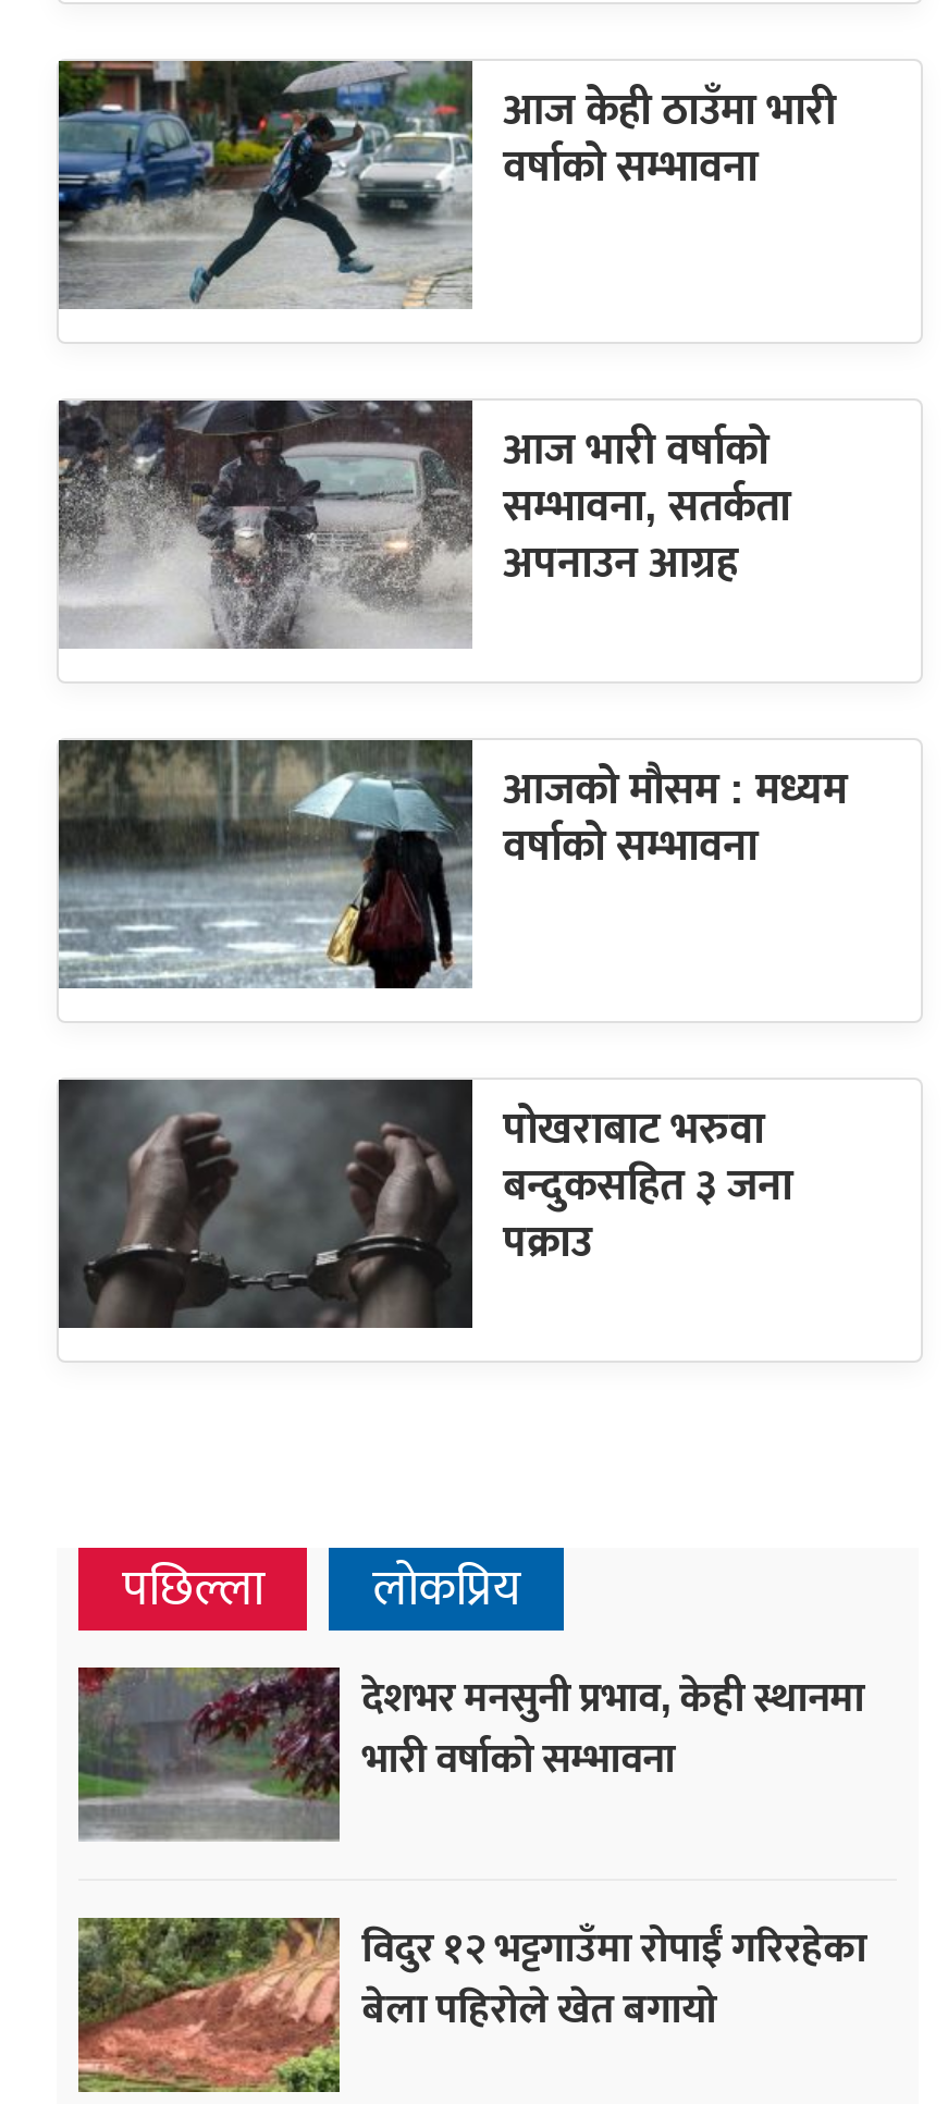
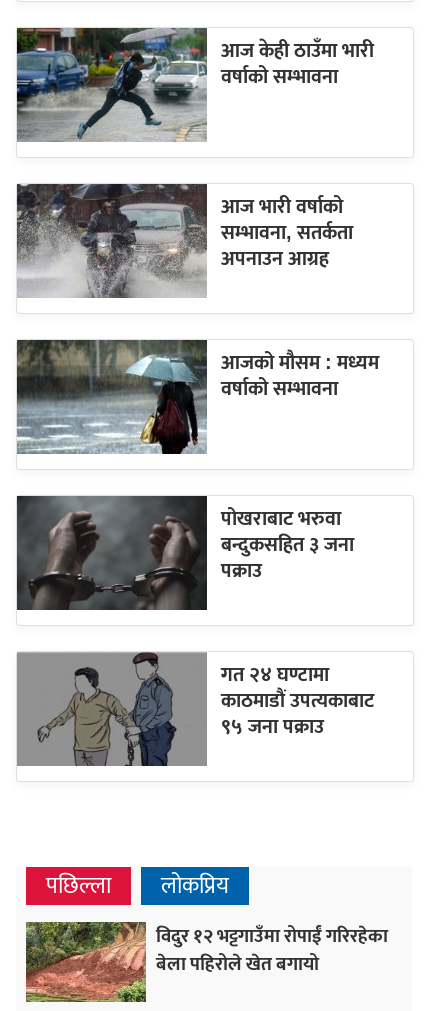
none -> [18,652,374,766] [image] | गत २४ घण्टामा | काठमाडौं उपत्यकाबाट | ९५ जना पक्राउ
moved [122,1548,521,1631] -> [46,867,229,905]: पछिल्ला | लोकप्रिय
[76,1663,865,1842] [image] | देशभर मनसुनी प्रभाव, केही स्थानमा | भारी वर्षाको सम्भावना -> none

